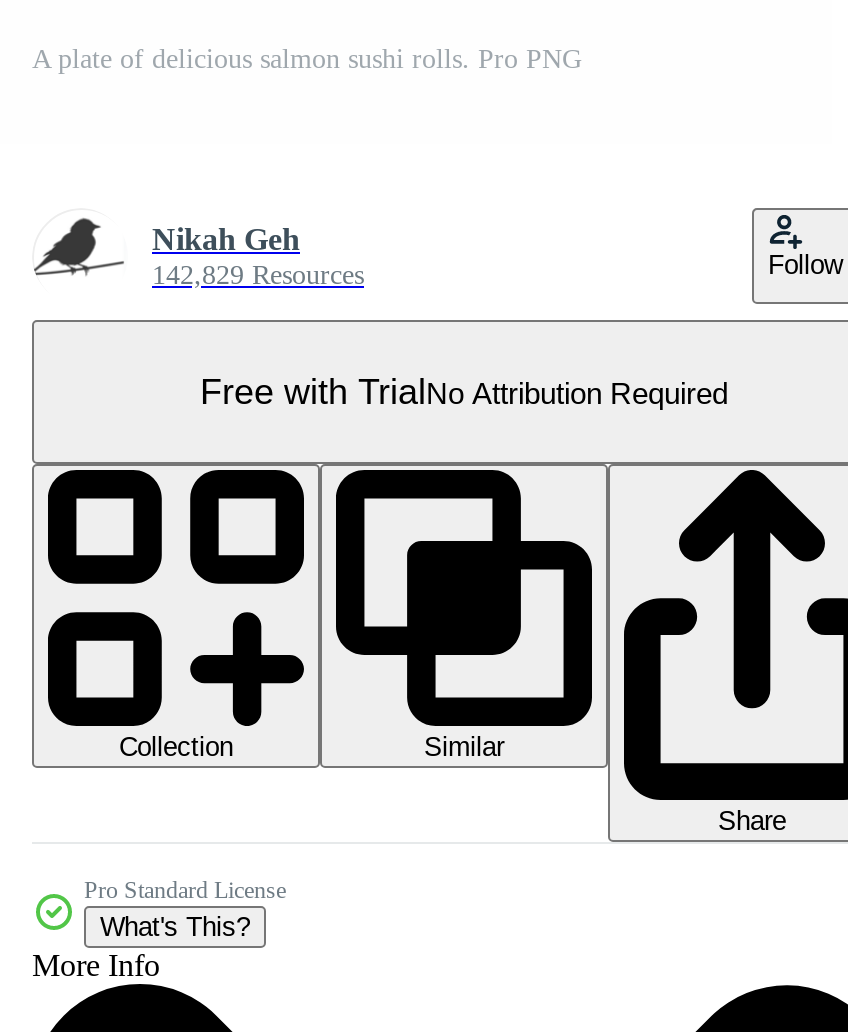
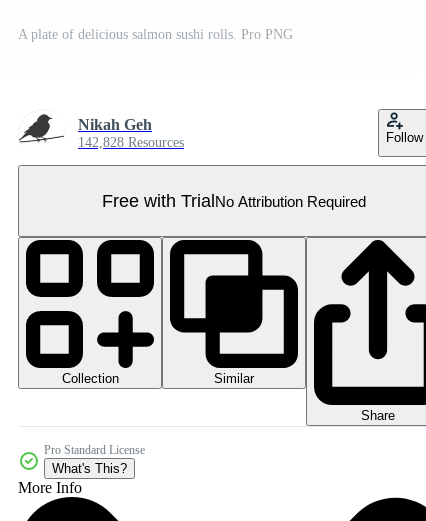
[152,261,364,291] 142,829 Resources -> [78,135,184,150] 142,828 Resources

